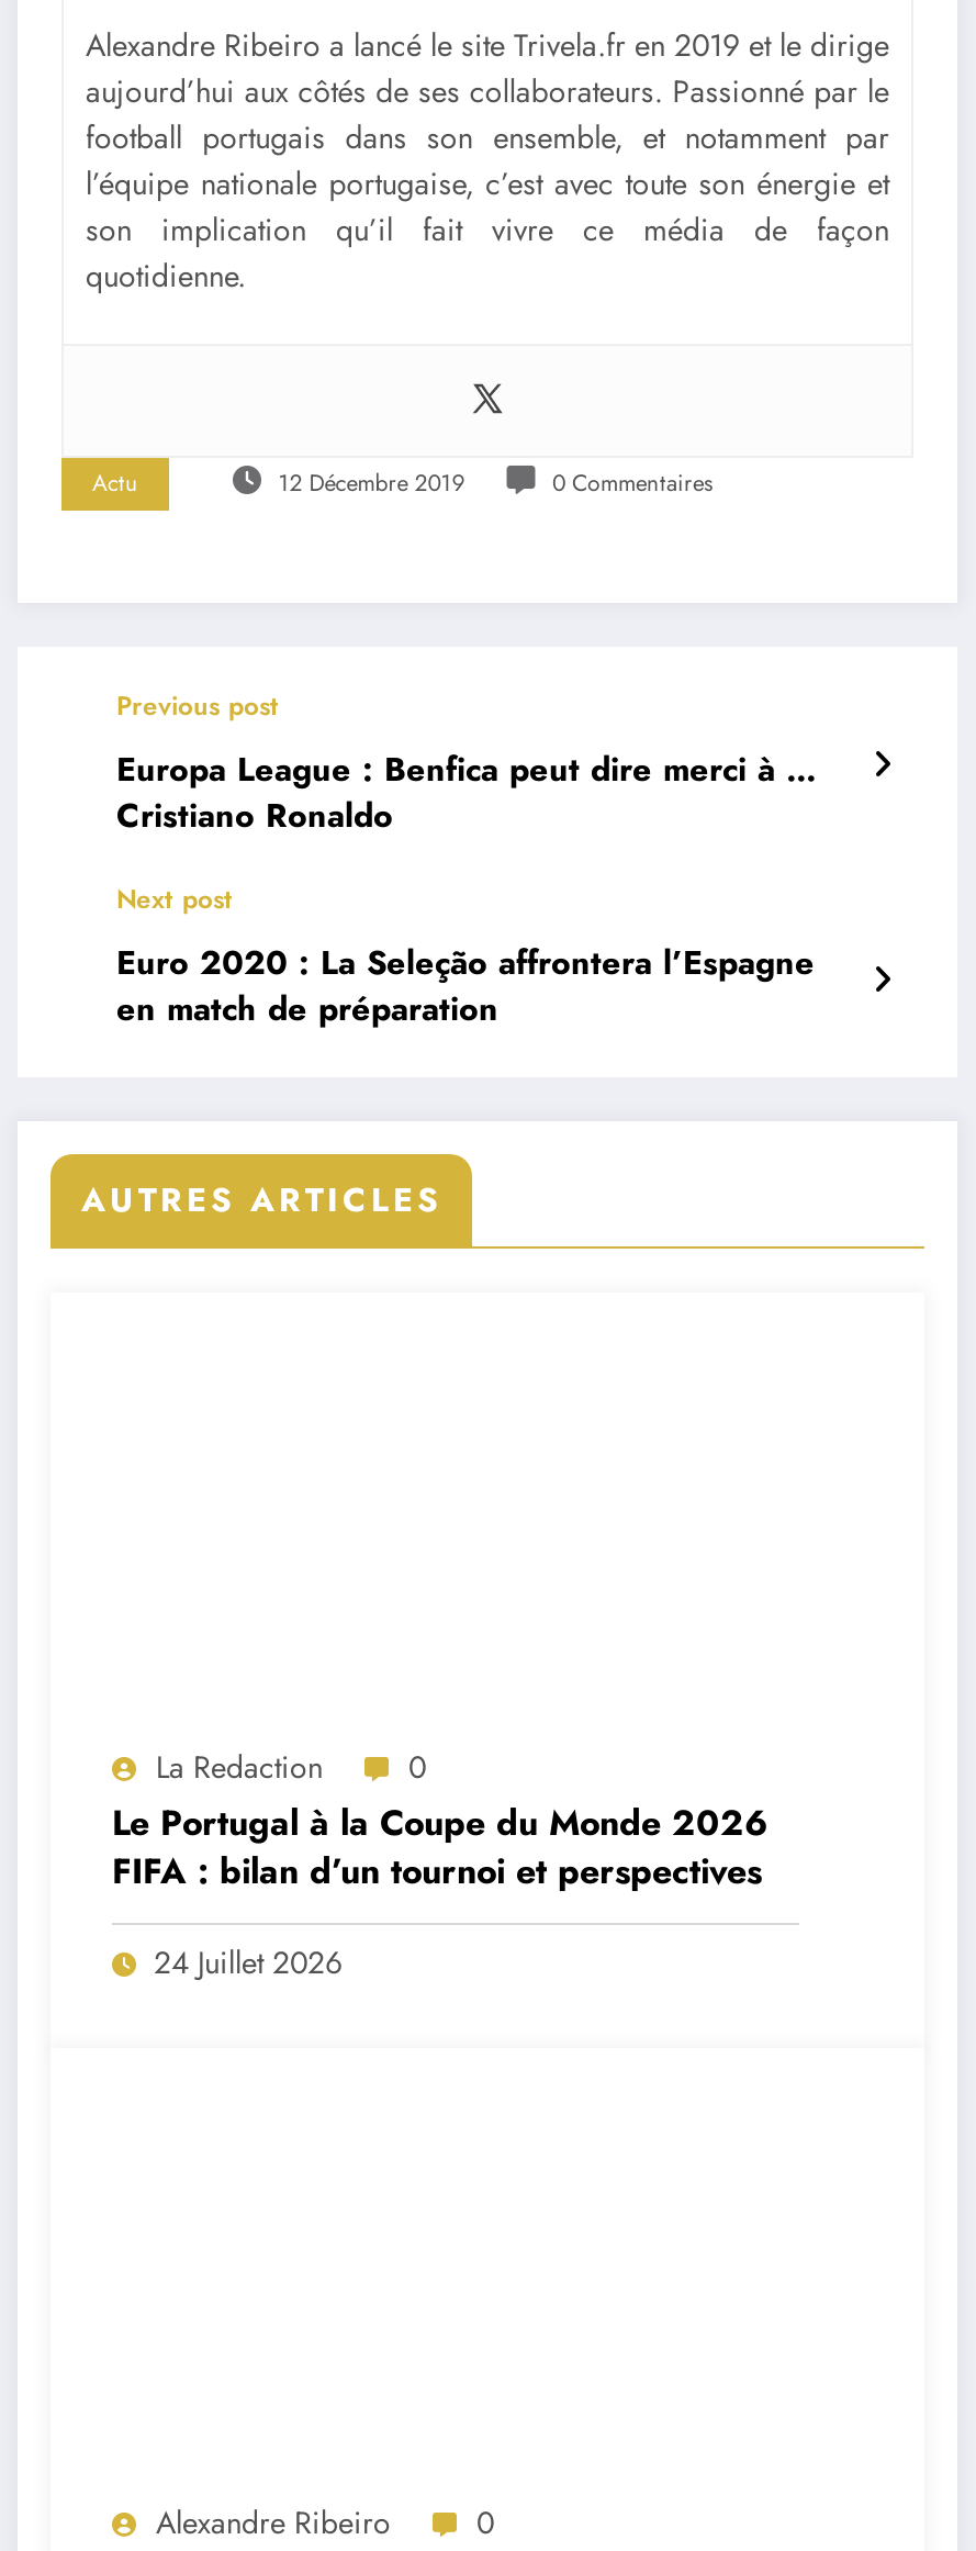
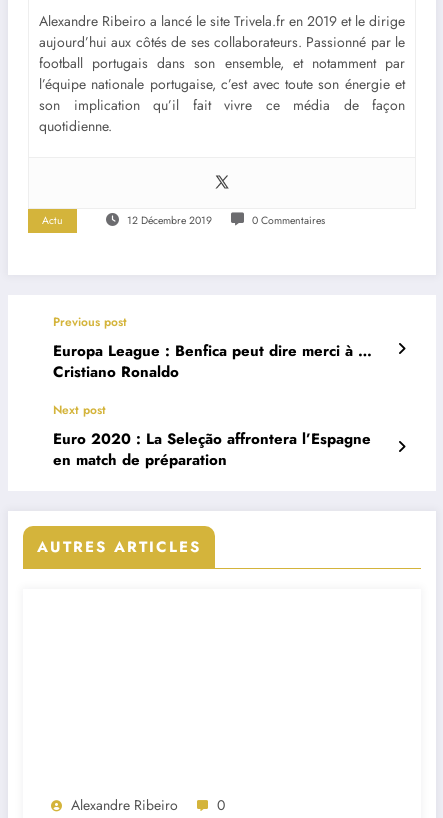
[112,1746,769,1985] La Redaction | 0 | Le Portugal à la Coupe du Monde 2026 | FIFA : bilan d’un tournoi et perspectives | 24 Juillet 2026 -> none

